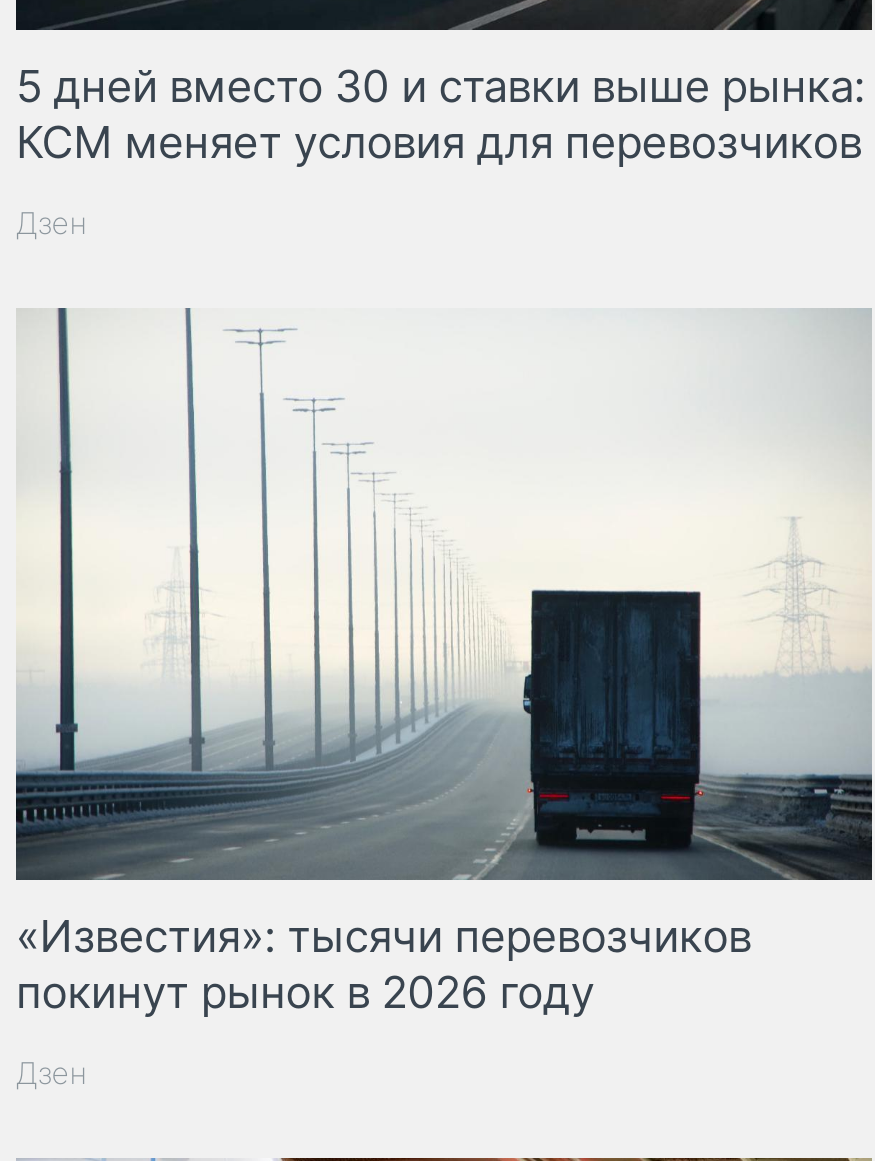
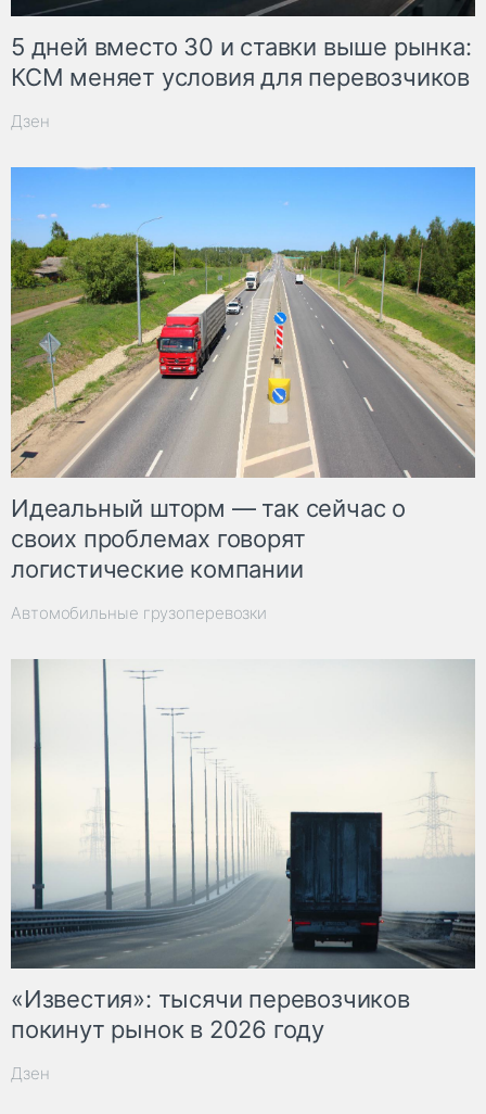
none -> [10,166,476,623] [image] | Идеальный шторм — так сейчас о | своих проблемах говорят | логистические компании | Автомобильные грузоперевозки

